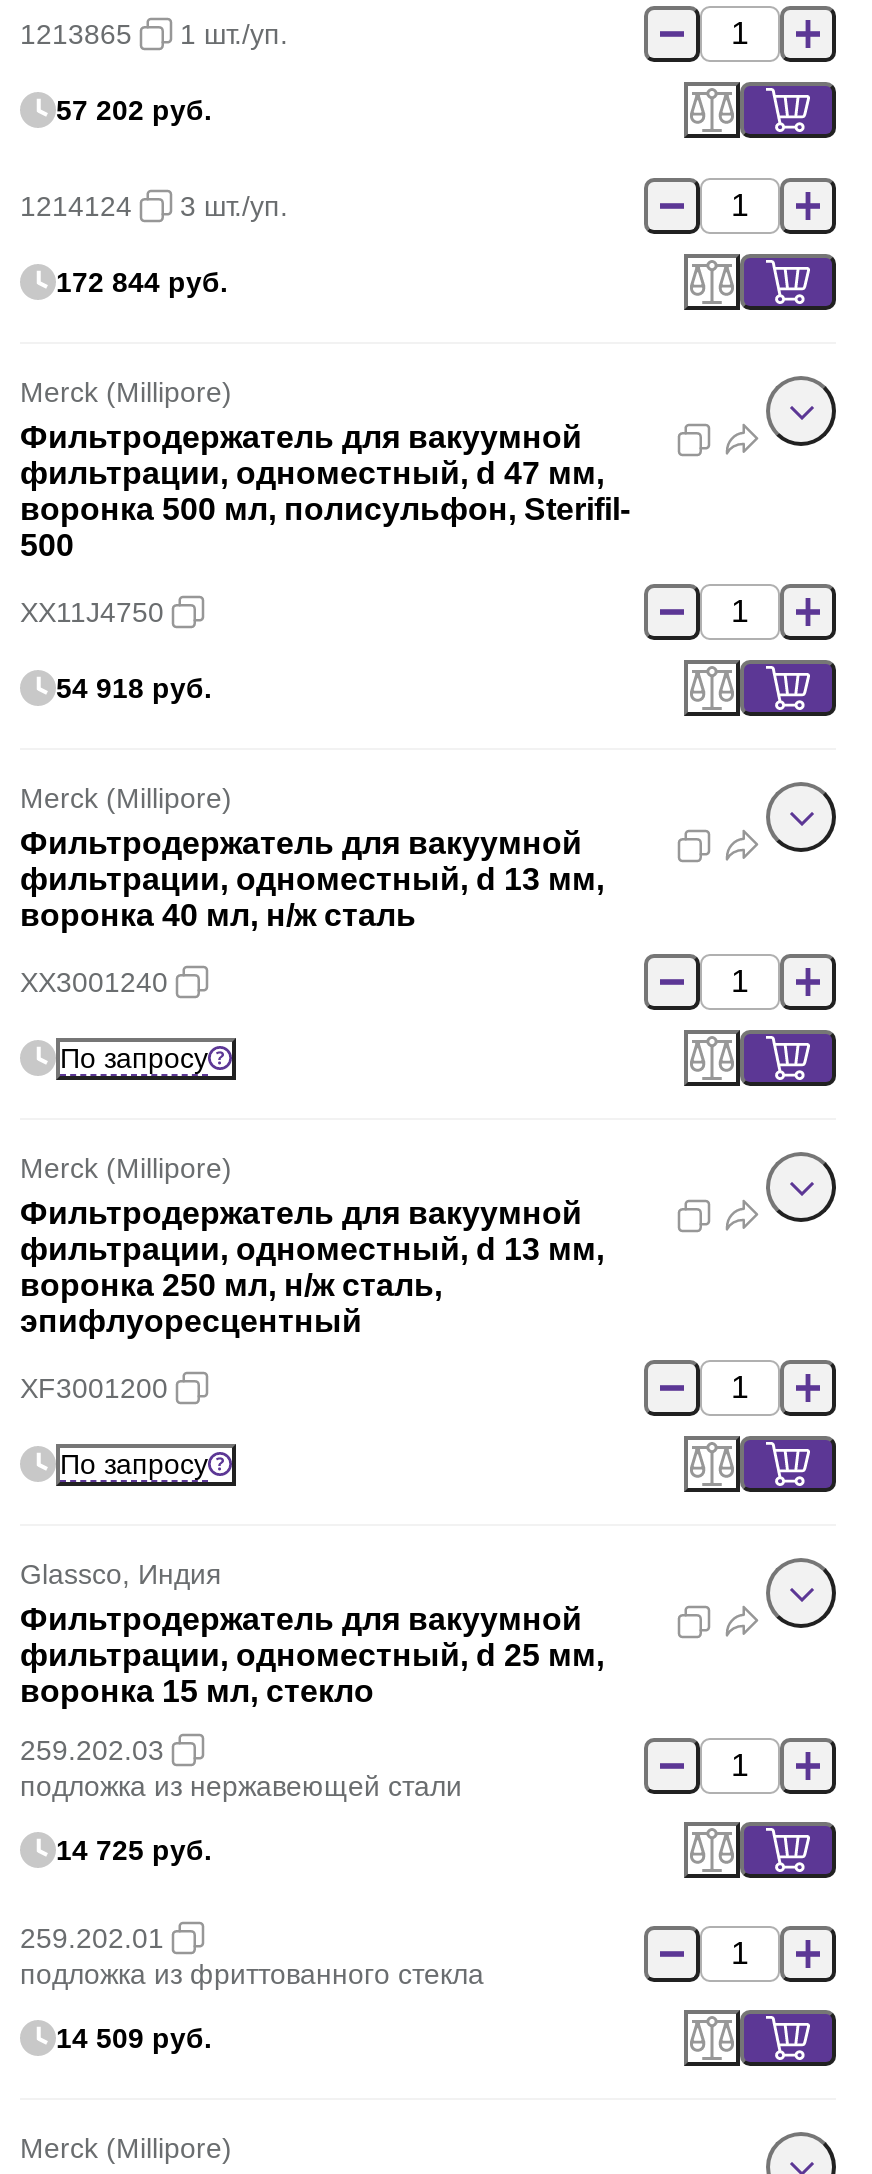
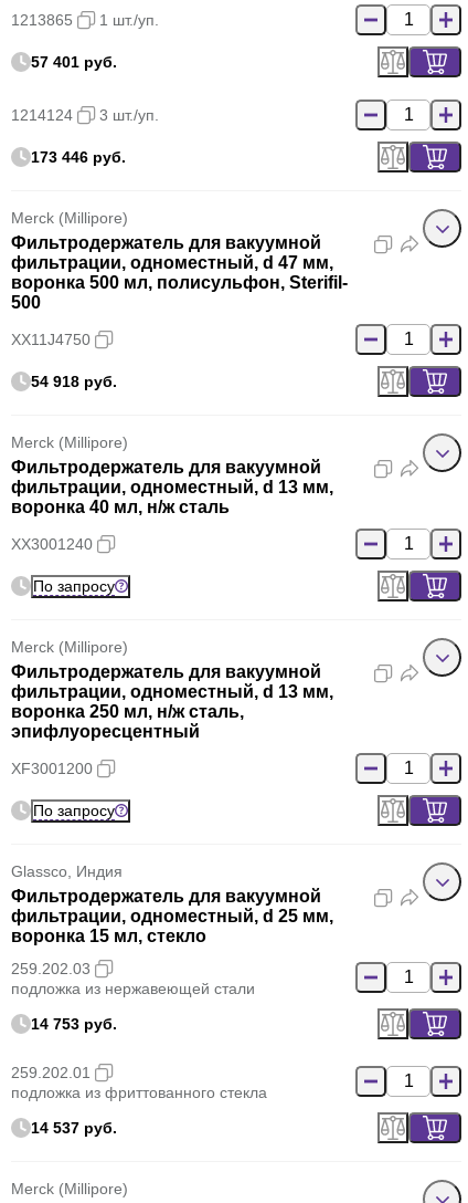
[56,94,212,126] 57 202 руб. -> [31,53,117,71] 57 401 руб.
[56,266,228,298] 172 844 руб. -> [31,148,126,166] 173 446 руб.
[56,1834,212,1866] 14 725 руб. -> [31,1015,117,1033] 14 753 руб.
[56,2022,212,2054] 14 509 руб. -> [31,1119,117,1137] 14 537 руб.

